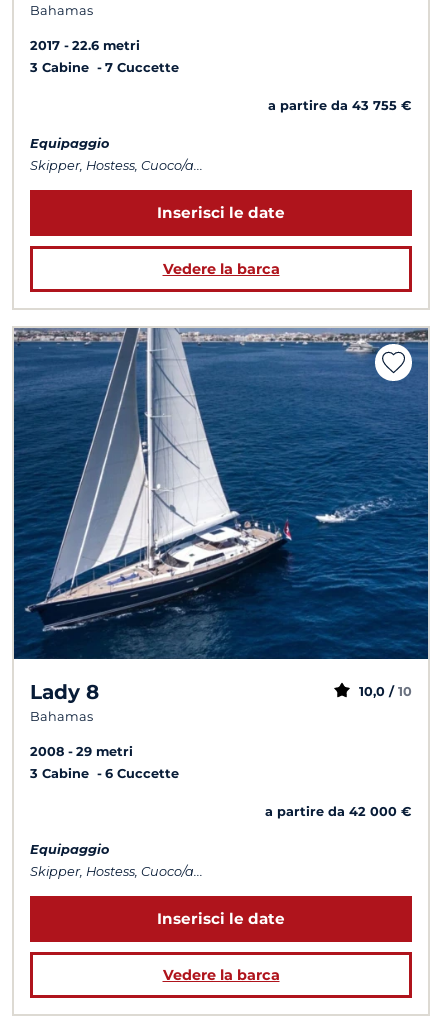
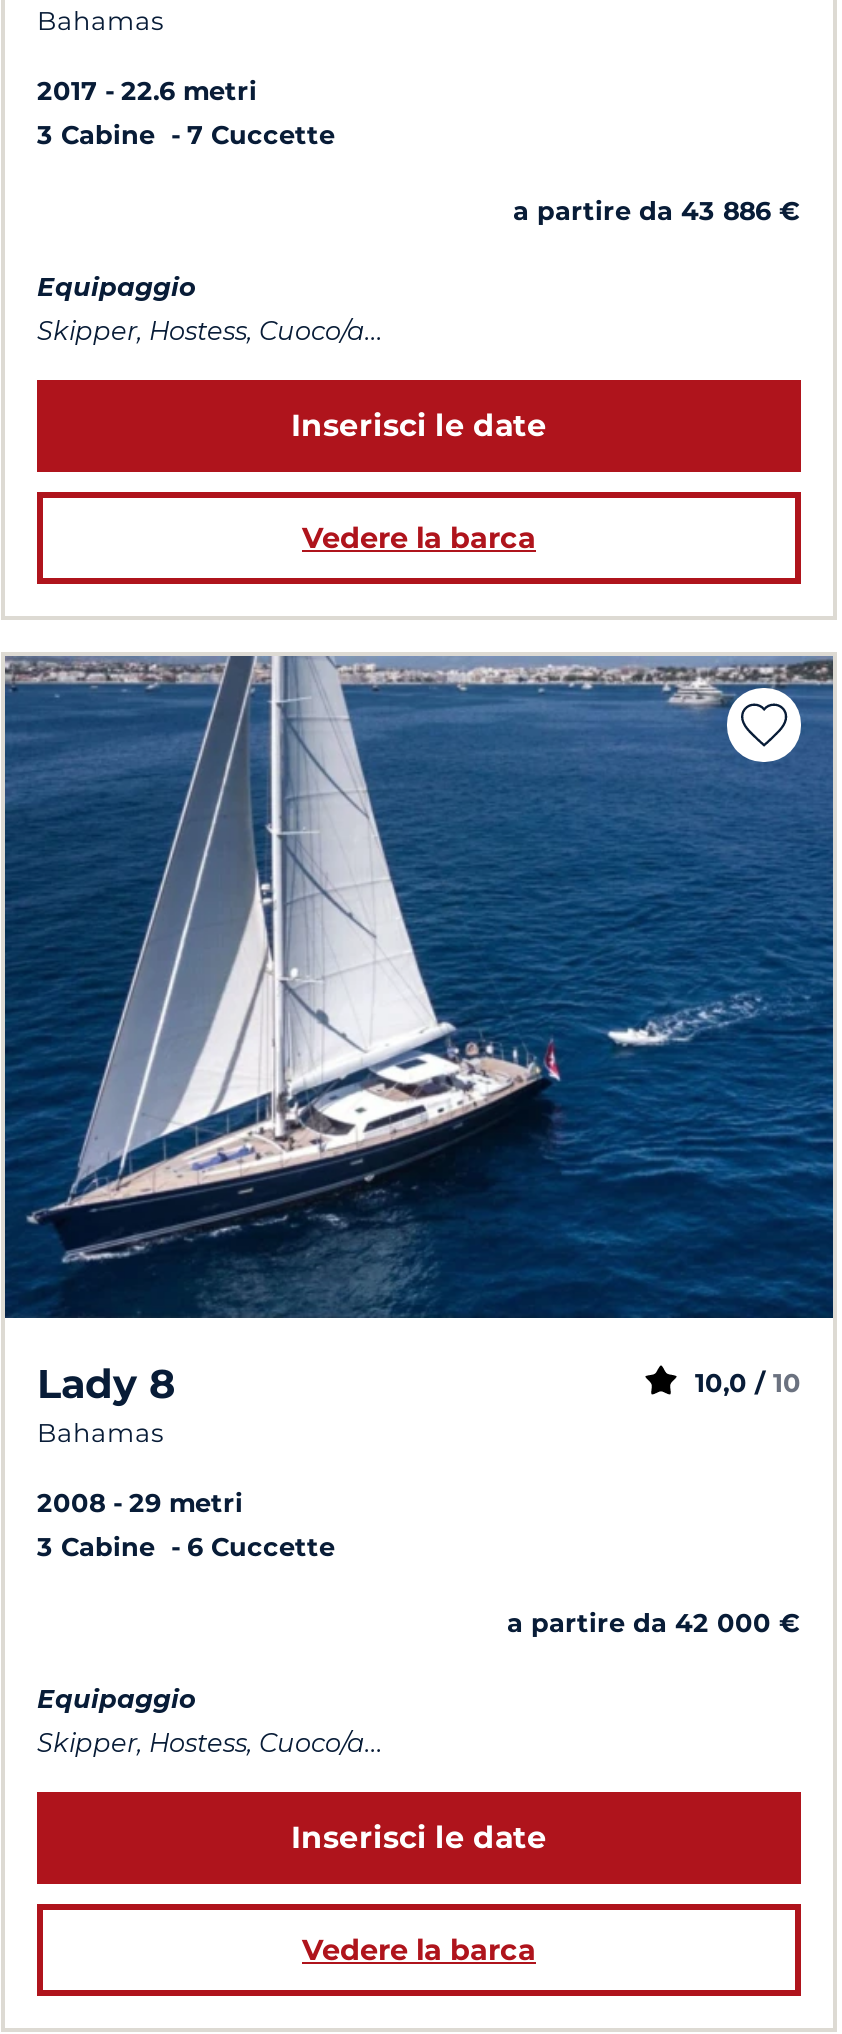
[268,98,412,113] a partire da 43 755 € -> [513,196,801,226] a partire da 43 886 €

